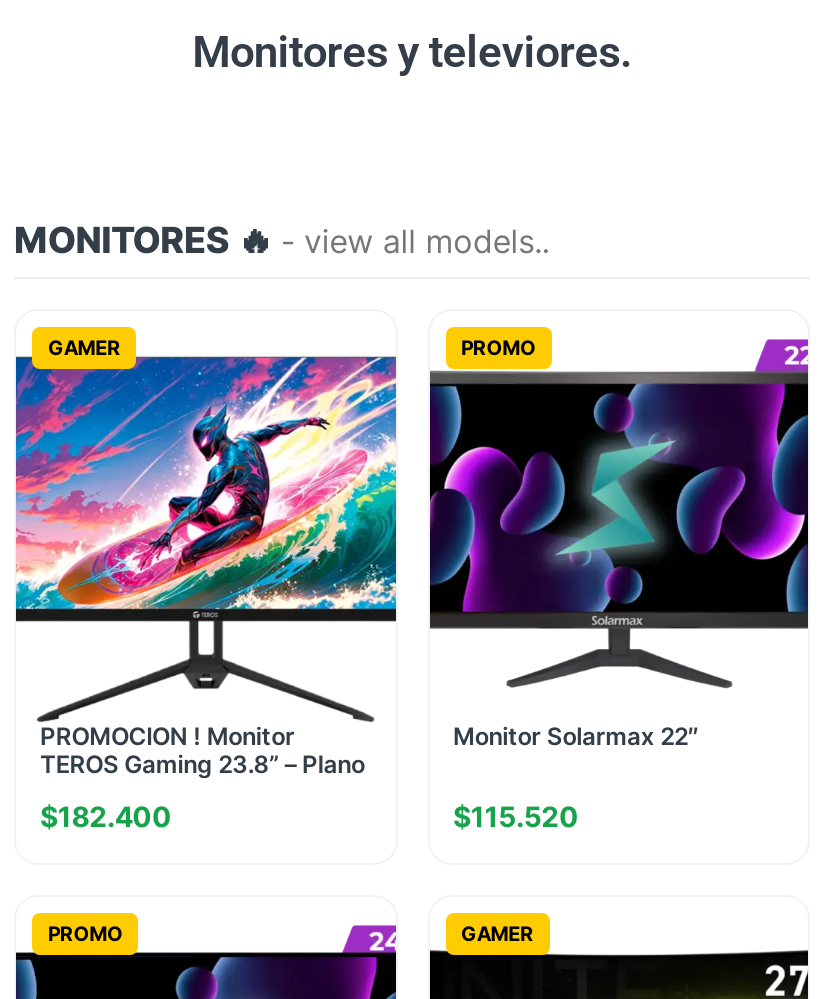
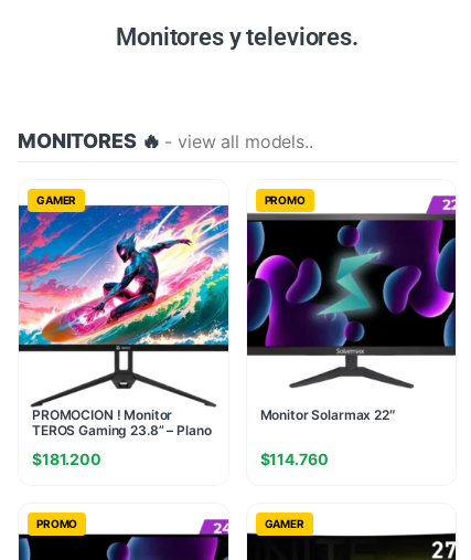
[40,799,172,833] $182.400 -> [32,449,101,468] $181.200
[453,799,579,833] $115.520 -> [260,449,328,468] $114.760

